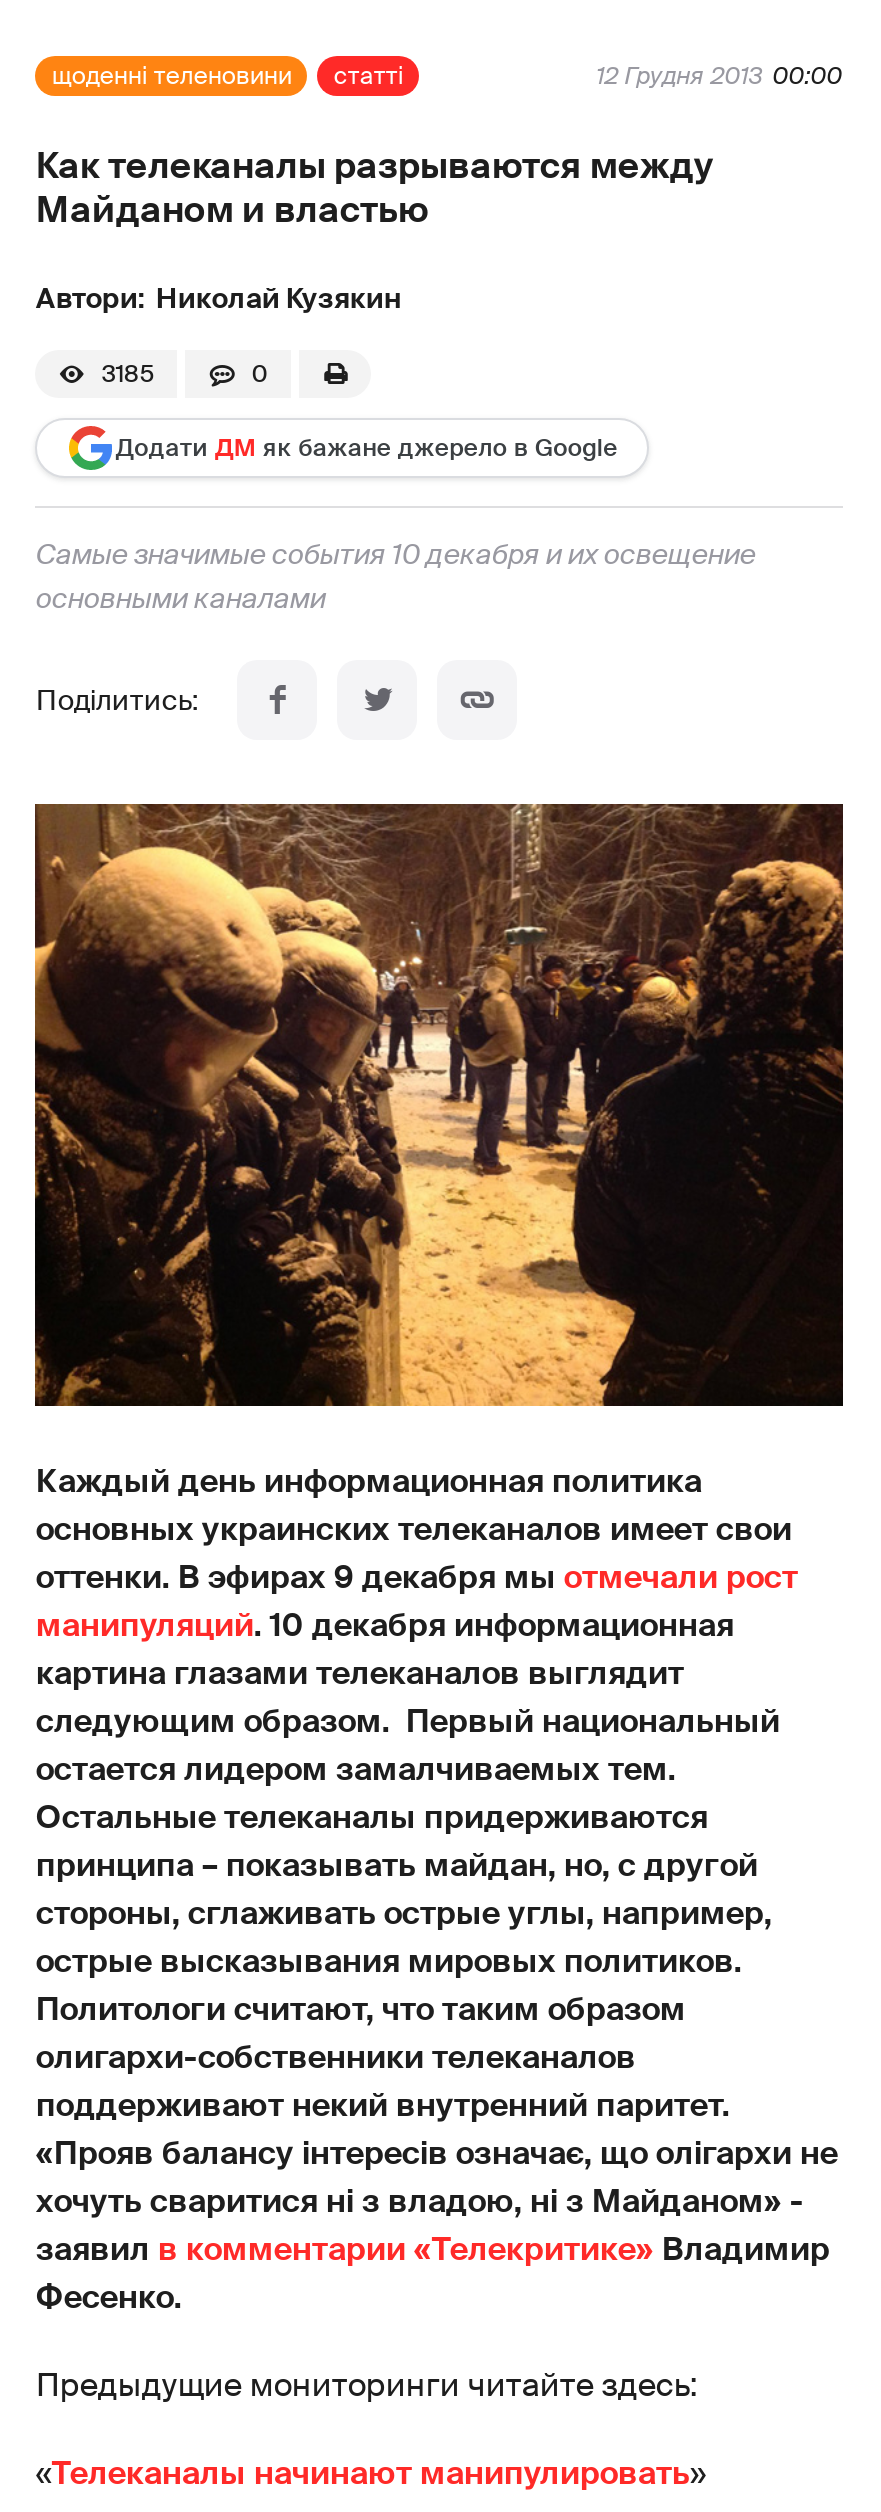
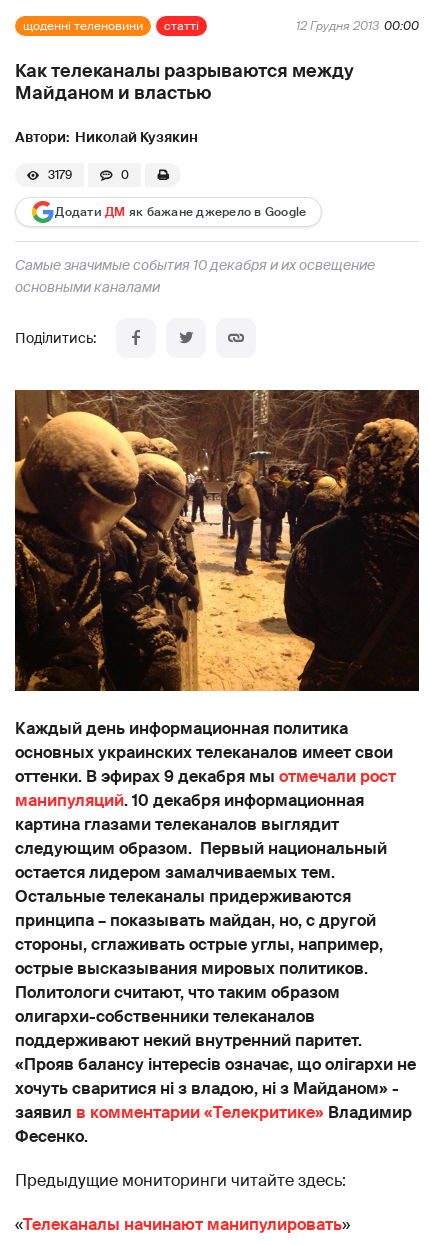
[102,358,154,390] 3185 -> [48,167,72,183] 3179

